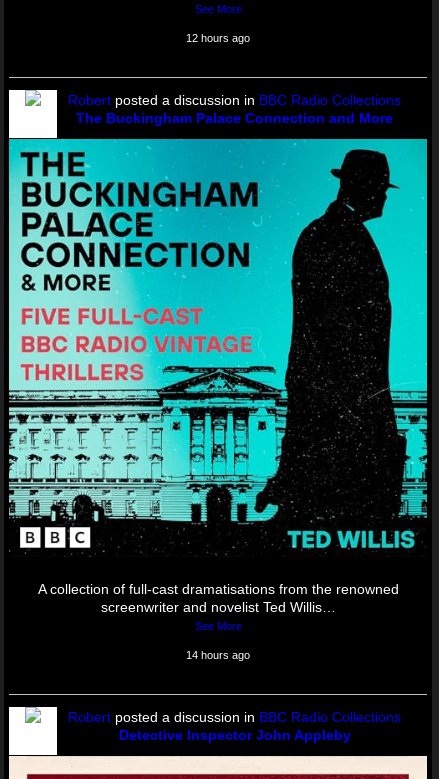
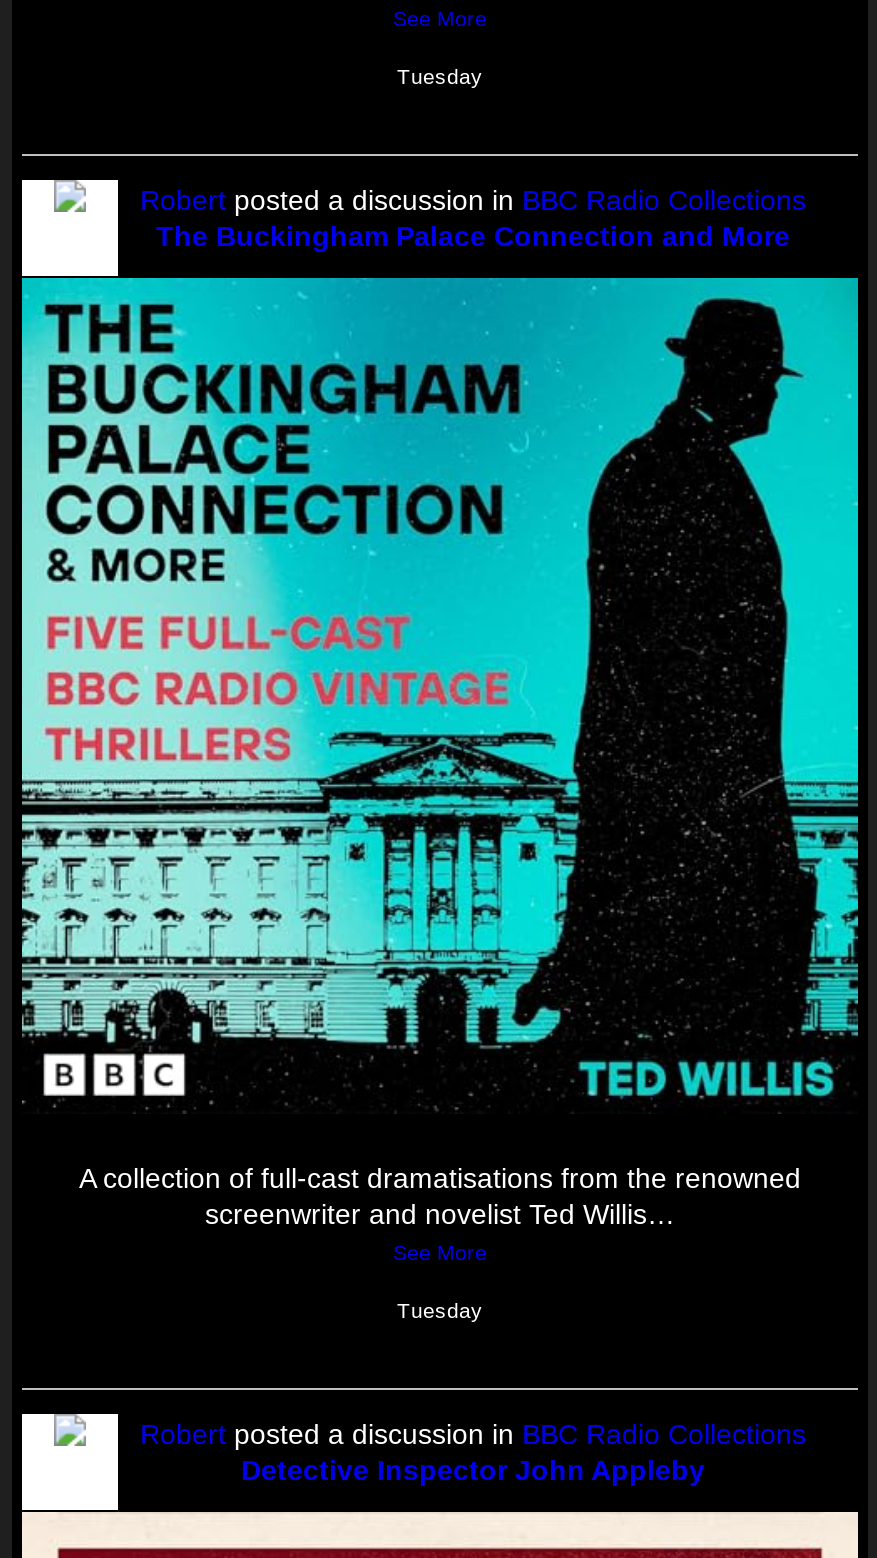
[186,32,250,44] 12 hours ago -> [397,64,483,88] Tuesday
[186,649,250,661] 14 hours ago -> [397,1298,483,1322] Tuesday

